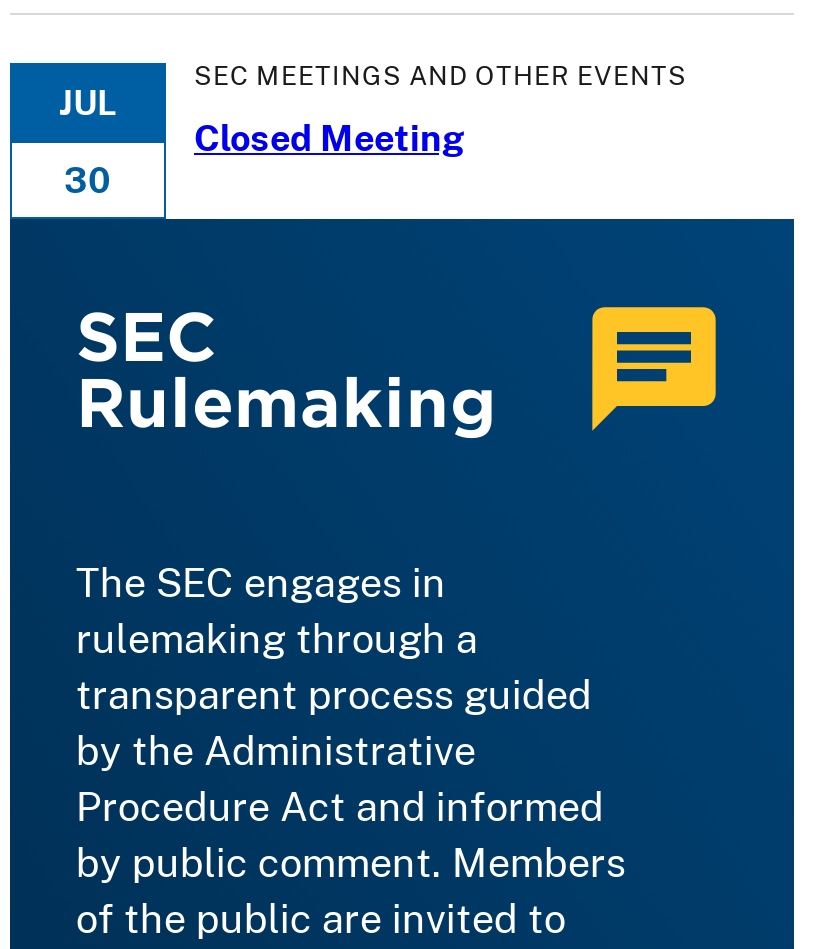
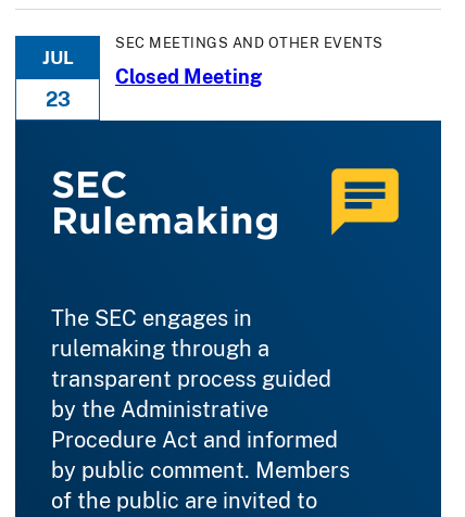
[64,159,112,201] 30 -> [45,88,70,111] 23

